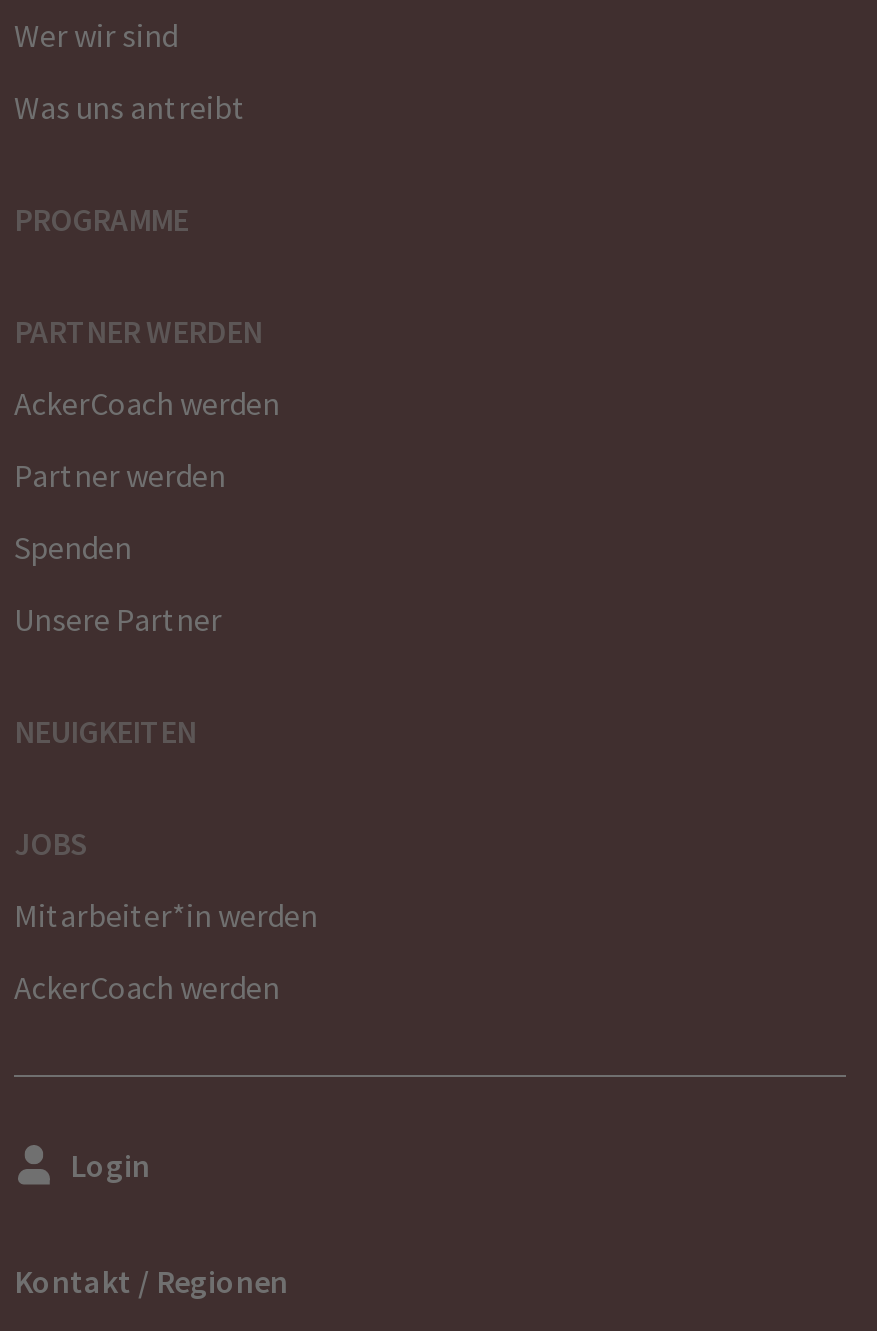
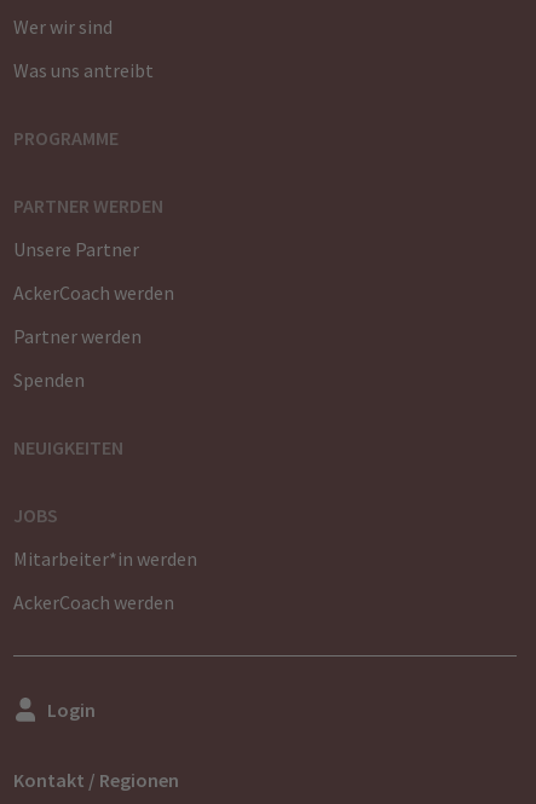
moved [14,383,280,567] -> [13,280,174,392]: AckerCoach werden | Partner werden | Spenden
moved [14,599,222,639] -> [13,237,139,261]: Unsere Partner

